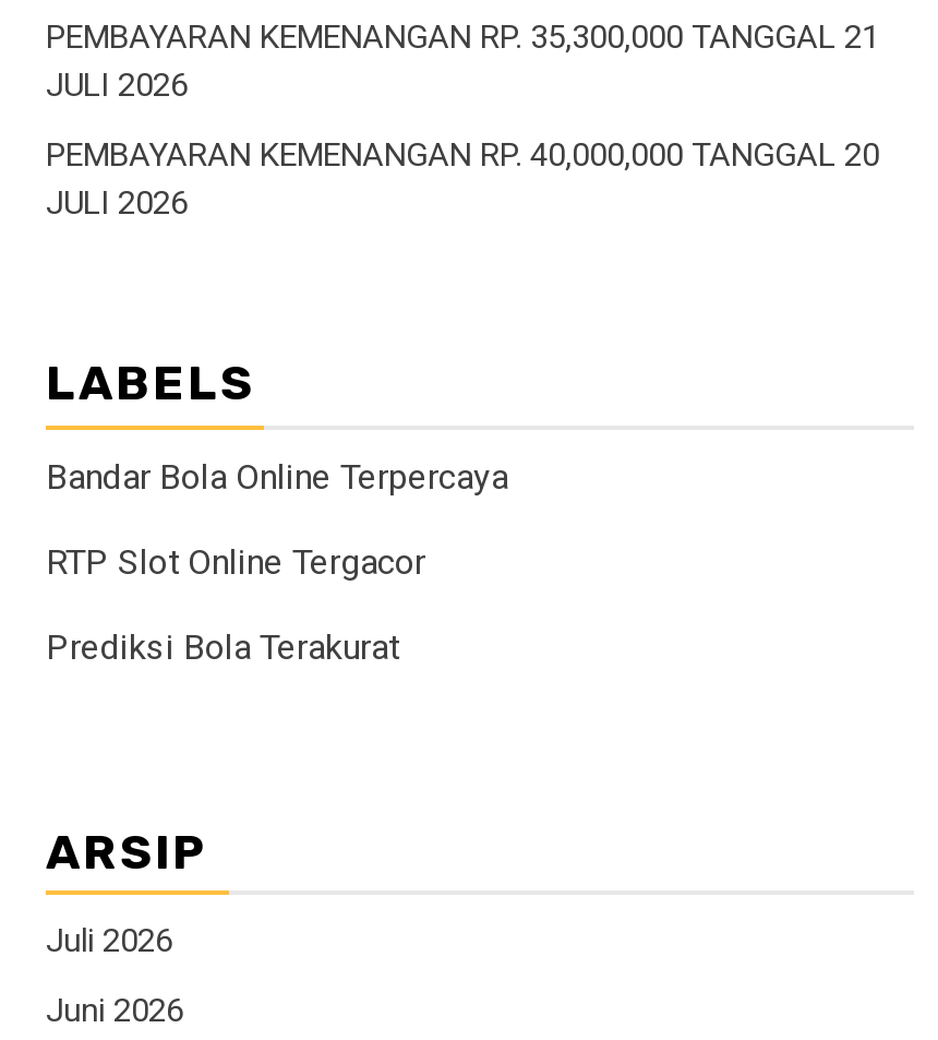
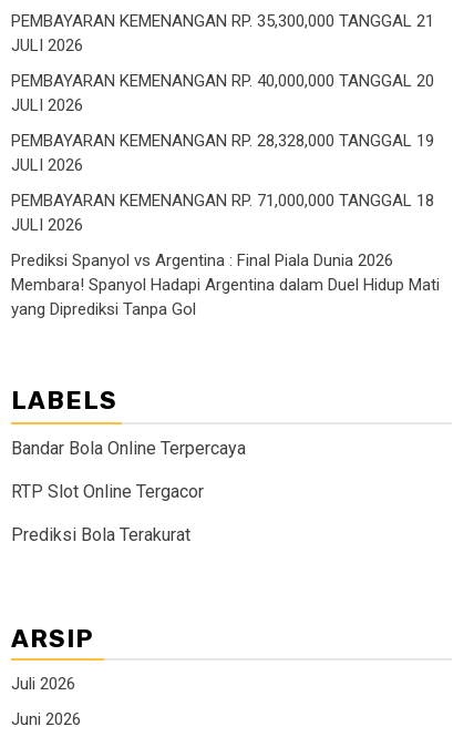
none -> [11,131,440,320] PEMBAYARAN KEMENANGAN RP. 28,328,000 TANGGAL 19 | JULI 2026 | PEMBAYARAN KEMENANGAN RP. 71,000,000 TANGGAL 18 | JULI 2026 | Prediksi Spanyol vs Argentina : Final Piala Dunia 2026 | Membara! Spanyol Hadapi Argentina dalam Duel Hidup Mati | yang Diprediksi Tanpa Gol

